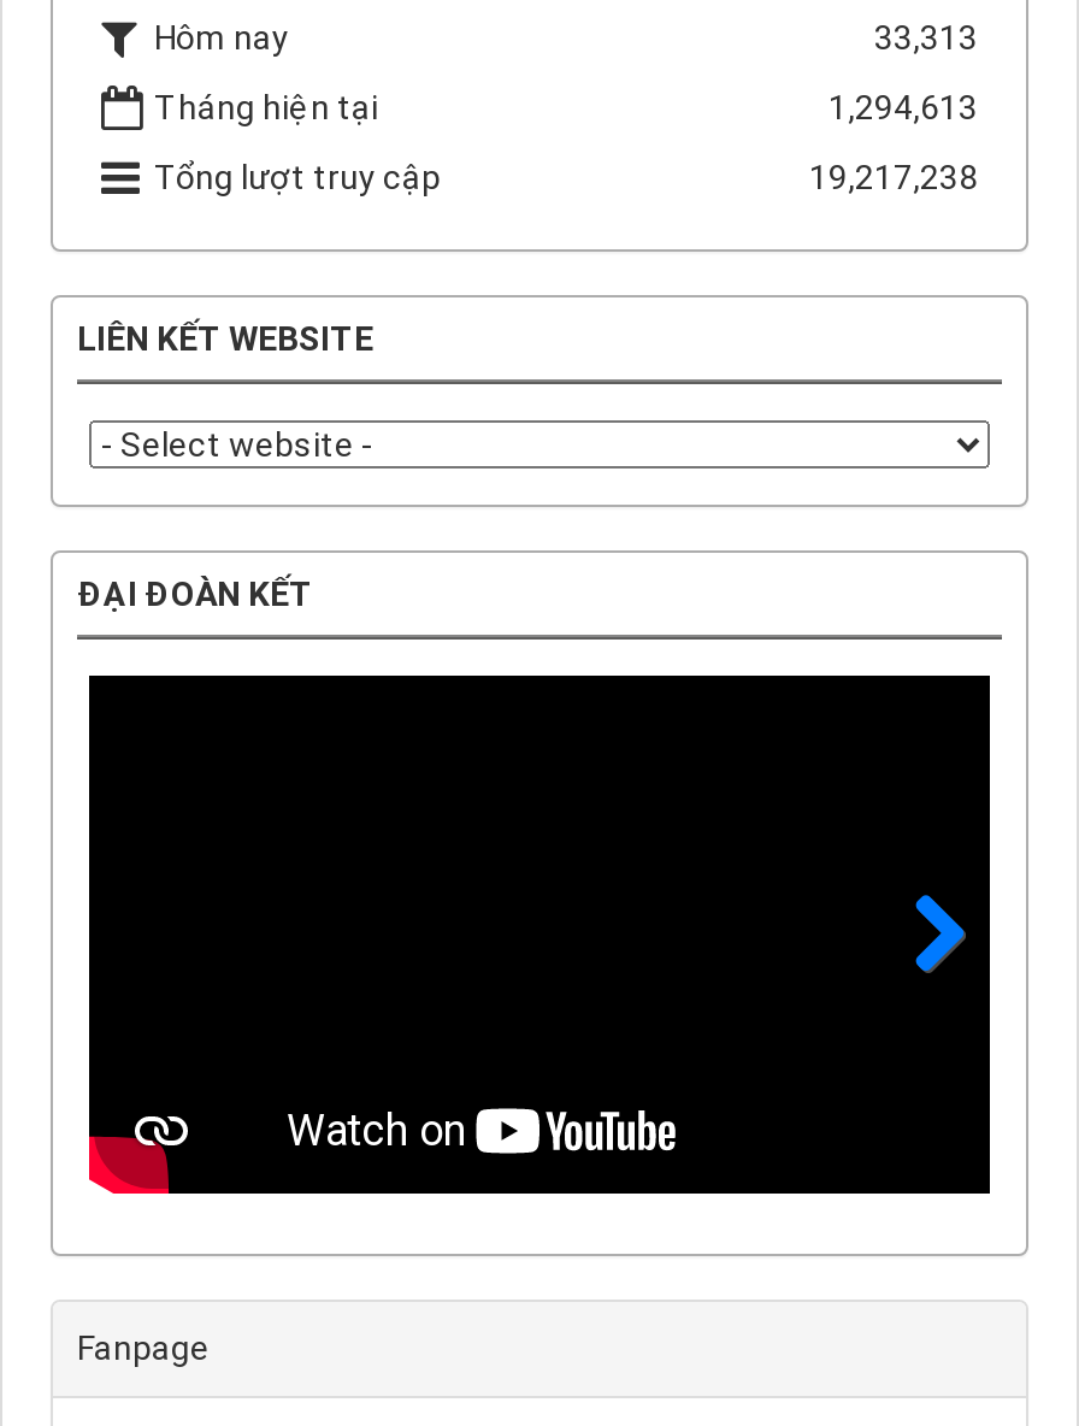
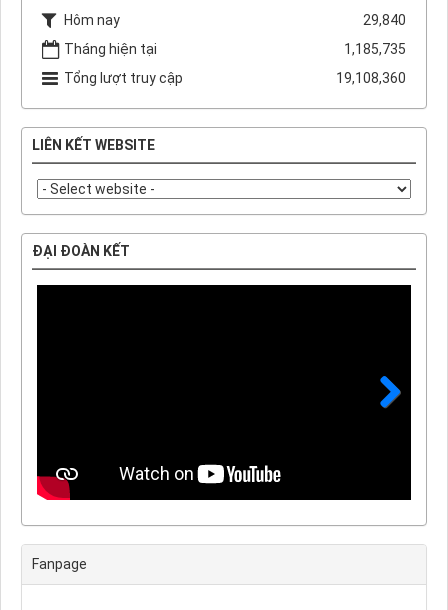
[874,18,978,57] 33,313 -> [363,12,406,28] 29,840
[829,88,978,126] 1,294,613 -> [344,41,406,57] 1,185,735
[809,158,978,196] 19,217,238 -> [336,70,406,86] 19,108,360

